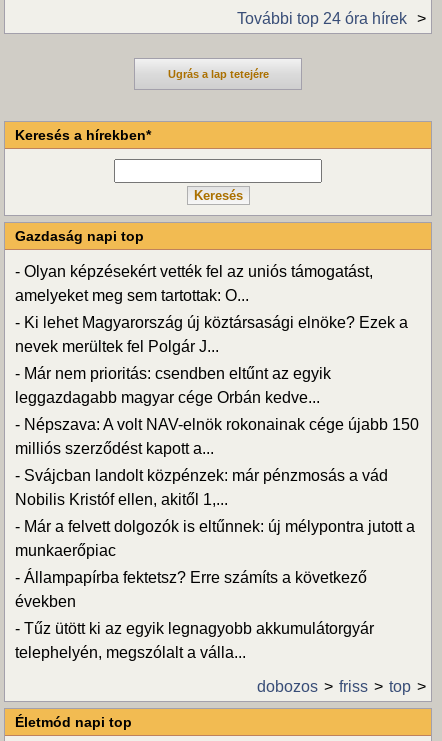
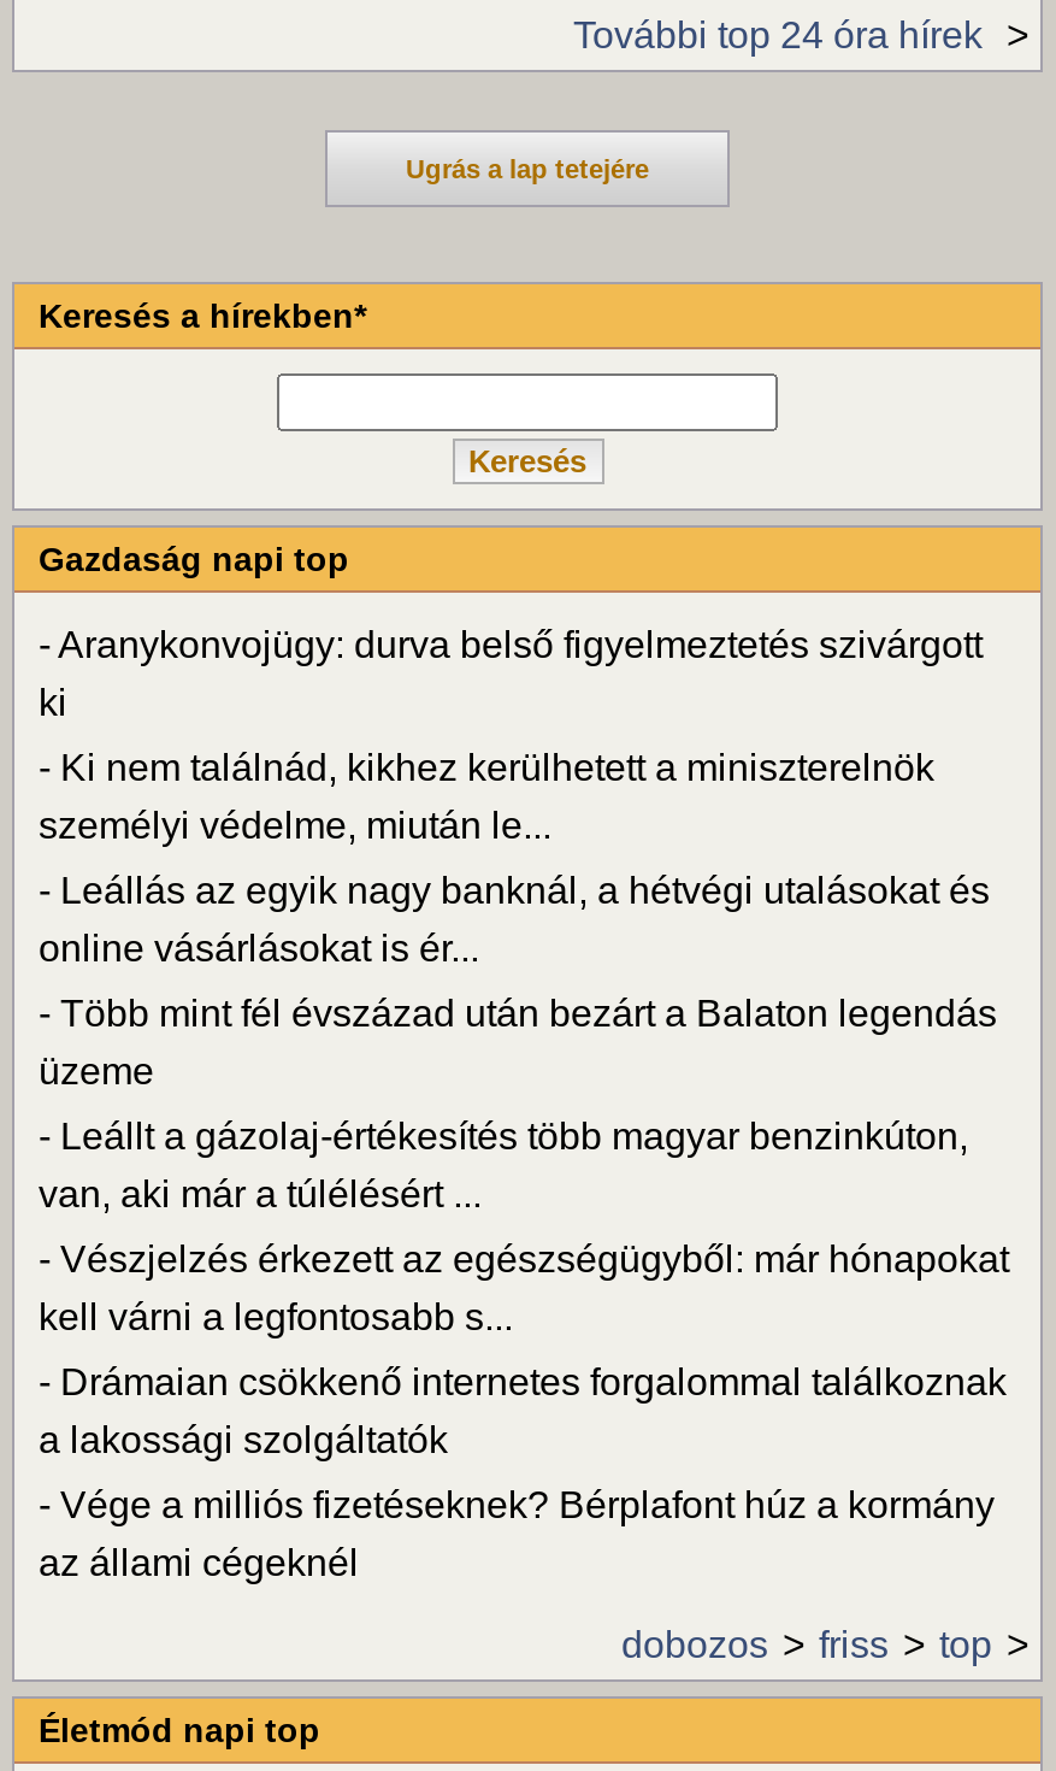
[15,263,373,304] - Olyan képzésekért vették fel az uniós támogatást, | amelyeket meg sem tartottak: O... -> [39,624,983,723] - Aranykonvojügy: durva belső figyelmeztetés szivárgott | ki
[15,314,408,355] - Ki lehet Magyarország új köztársasági elnöke? Ezek a | nevek merültek fel Polgár J... -> [39,747,934,846] - Ki nem találnád, kikhez kerülhetett a miniszterelnök | személyi védelme, miután le...
[15,365,331,406] - Már nem prioritás: csendben eltűnt az egyik | leggazdagabb magyar cége Orbán kedve... -> [39,870,990,969] - Leállás az egyik nagy banknál, a hétvégi utalásokat és | online vásárlásokat is ér...
[15,416,419,457] - Népszava: A volt NAV-elnök rokonainak cége újabb 150 | milliós szerződést kapott a... -> [39,993,997,1092] - Több mint fél évszázad után bezárt a Balaton legendás | üzeme
[15,467,388,508] - Svájcban landolt közpénzek: már pénzmosás a vád | Nobilis Kristóf ellen, akitől 1,... -> [39,1116,968,1214] - Leállt a gázolaj-értékesítés több magyar benzinkúton, | van, aki már a túlélésért ...
[15,518,415,559] - Már a felvett dolgozók is eltűnnek: új mélypontra jutott a | munkaerőpiac -> [39,1238,1009,1337] - Vészjelzés érkezett az egészségügyből: már hónapokat | kell várni a legfontosabb s...
[15,569,367,610] - Állampapírba fektetsz? Erre számíts a következő | években -> [39,1361,1007,1460] - Drámaian csökkenő internetes forgalommal találkoznak | a lakossági szolgáltatók
[15,620,374,661] - Tűz ütött ki az egyik legnagyobb akkumulátorgyár | telephelyén, megszólalt a válla... -> [39,1484,995,1583] - Vége a milliós fizetéseknek? Bérplafont húz a kormány | az állami cégeknél

